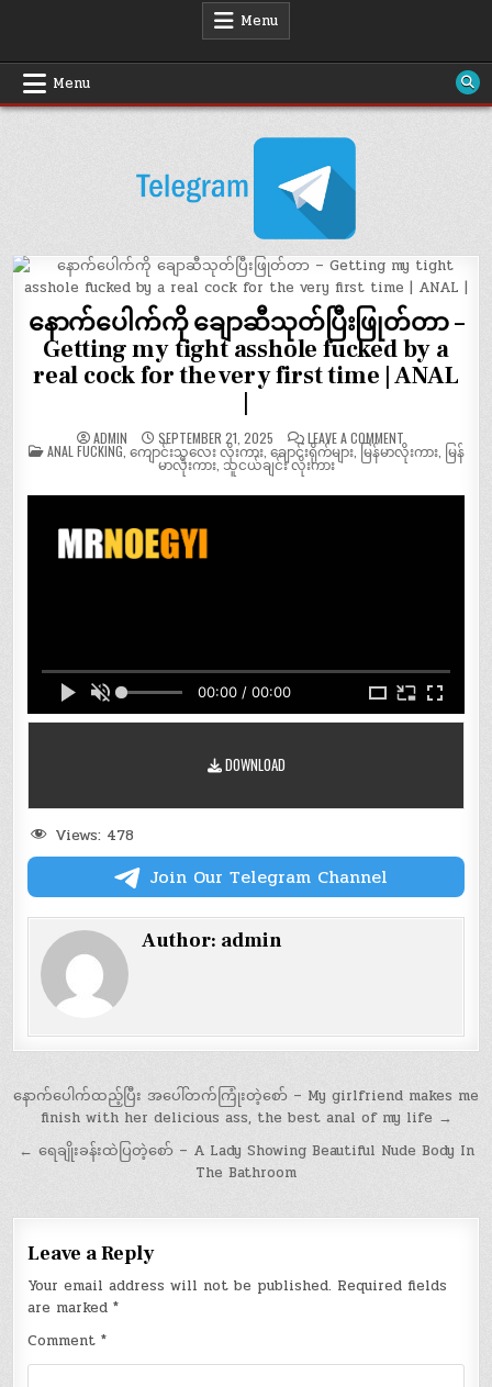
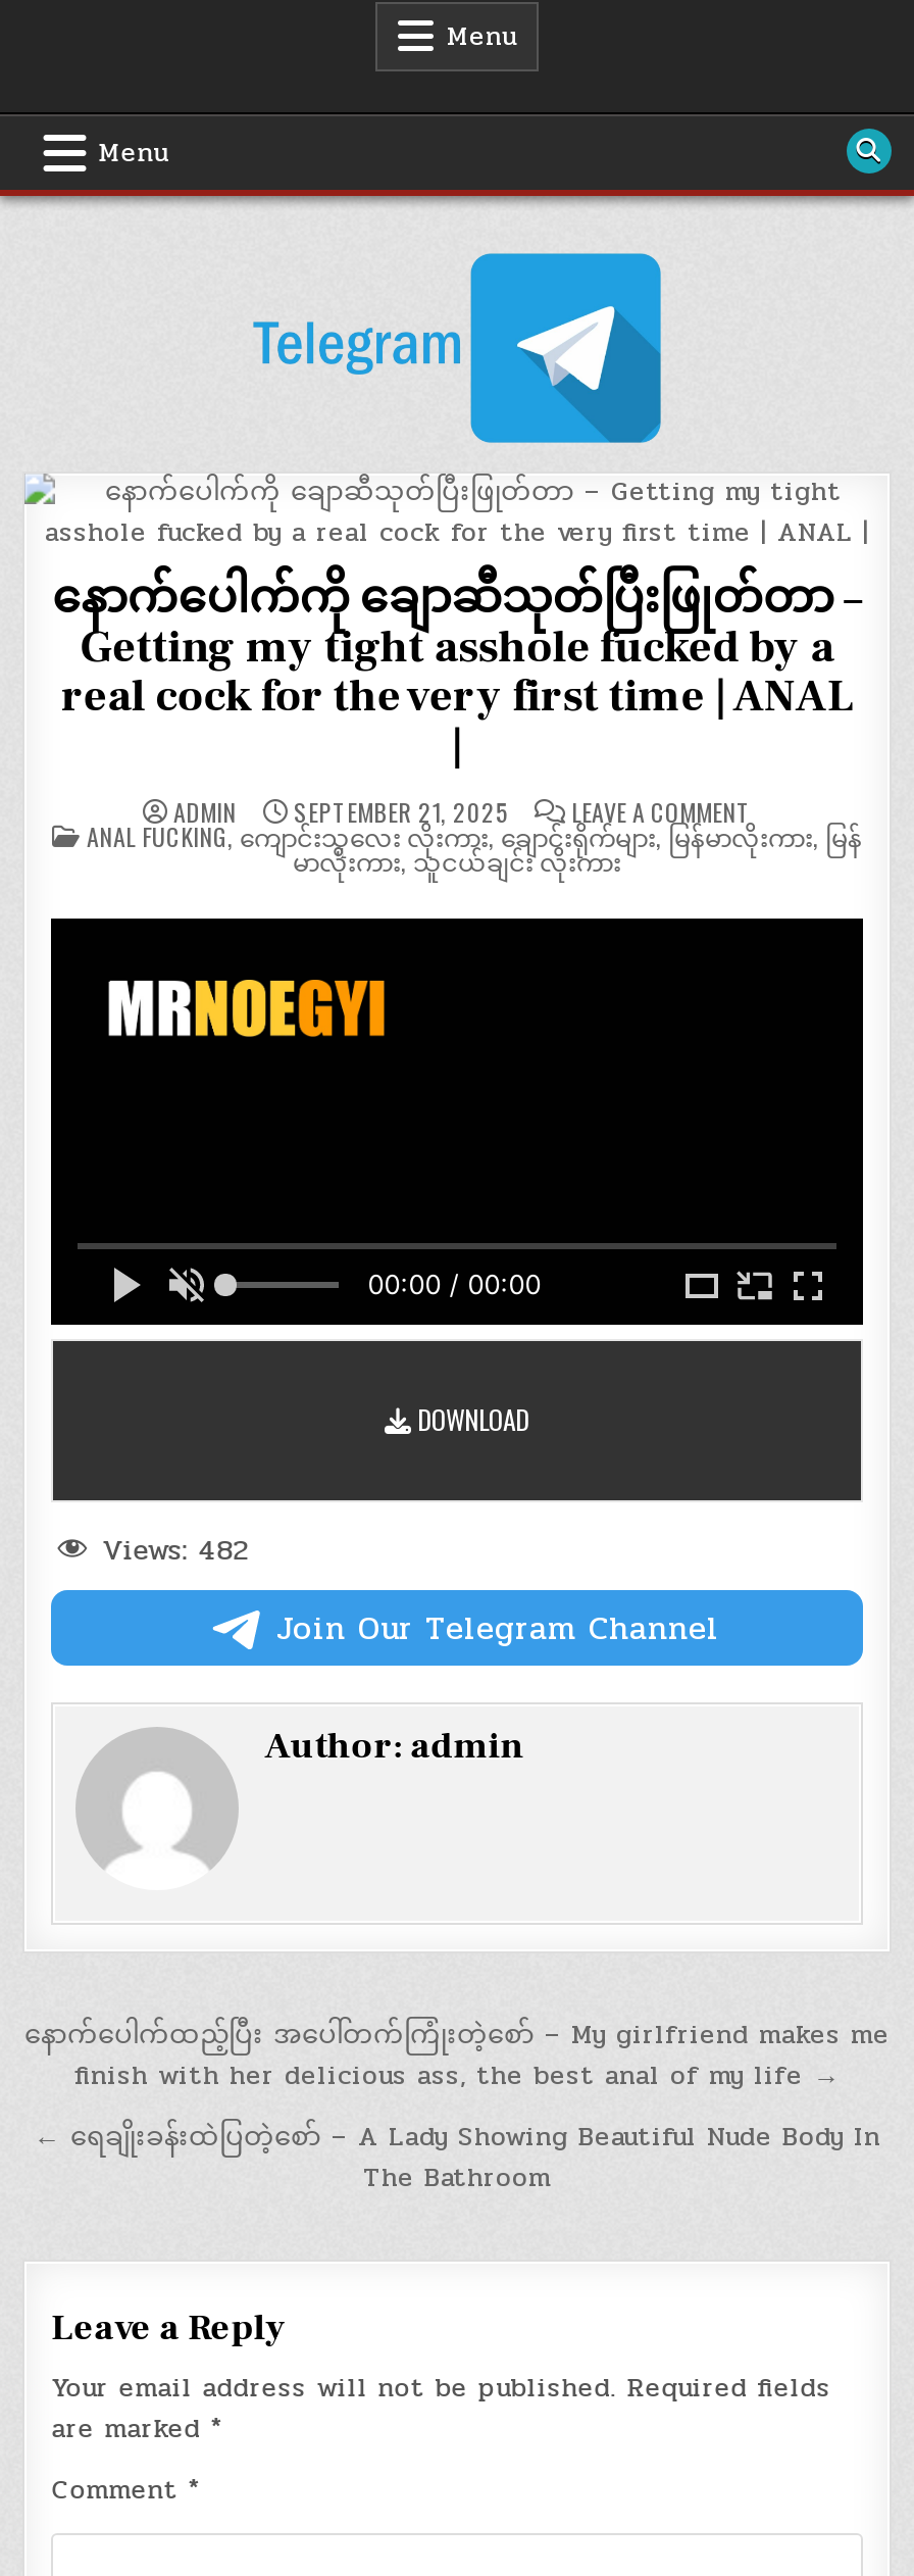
[55,824,134,847] Views: 478 -> [102,1529,249,1572] Views: 482

